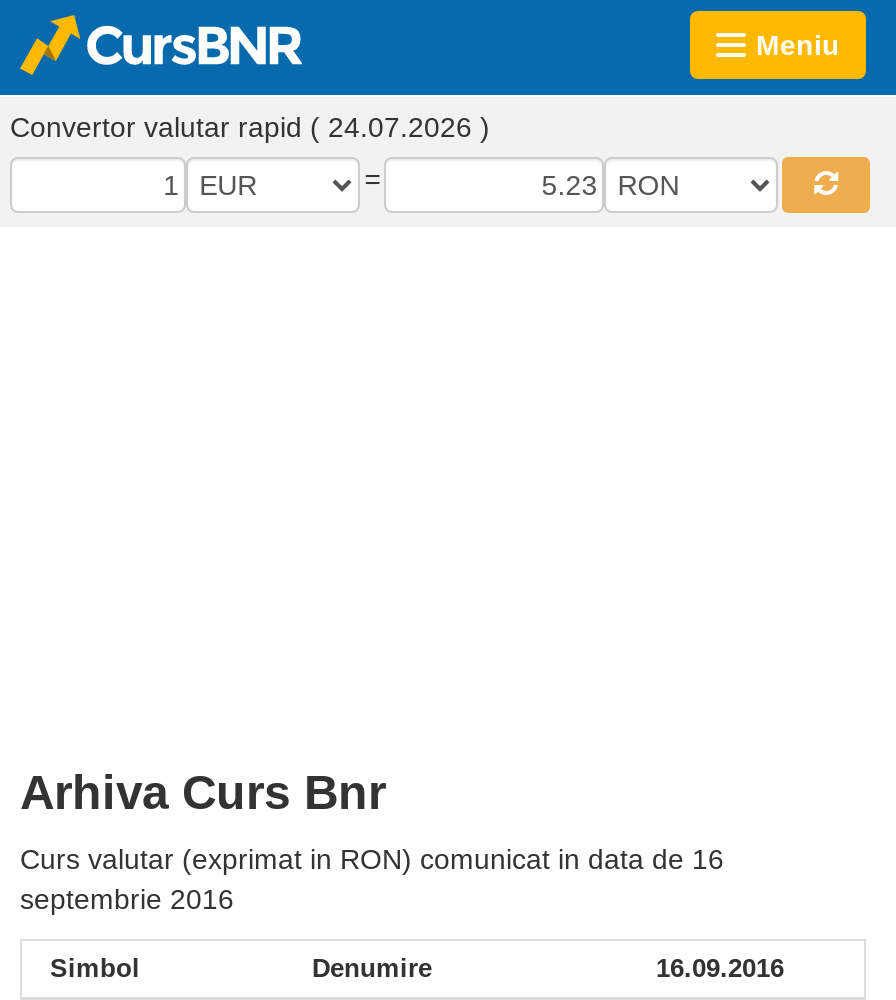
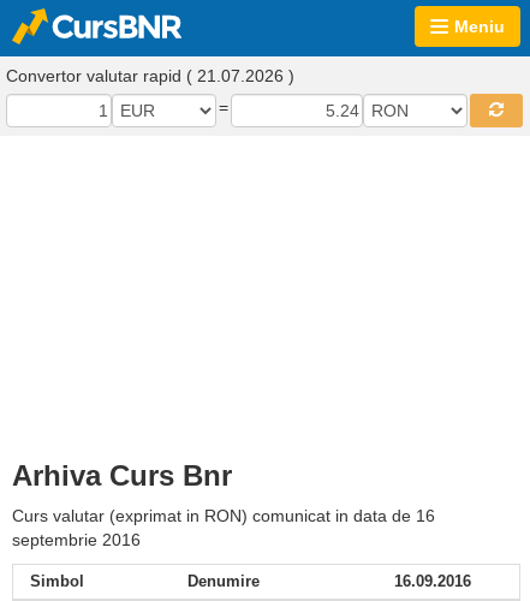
[10,111,490,143] Convertor valutar rapid ( 24.07.2026 ) -> [6,66,294,85] Convertor valutar rapid ( 21.07.2026 )

